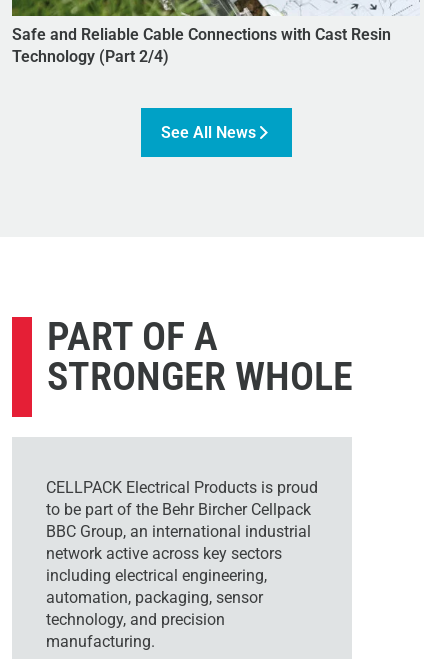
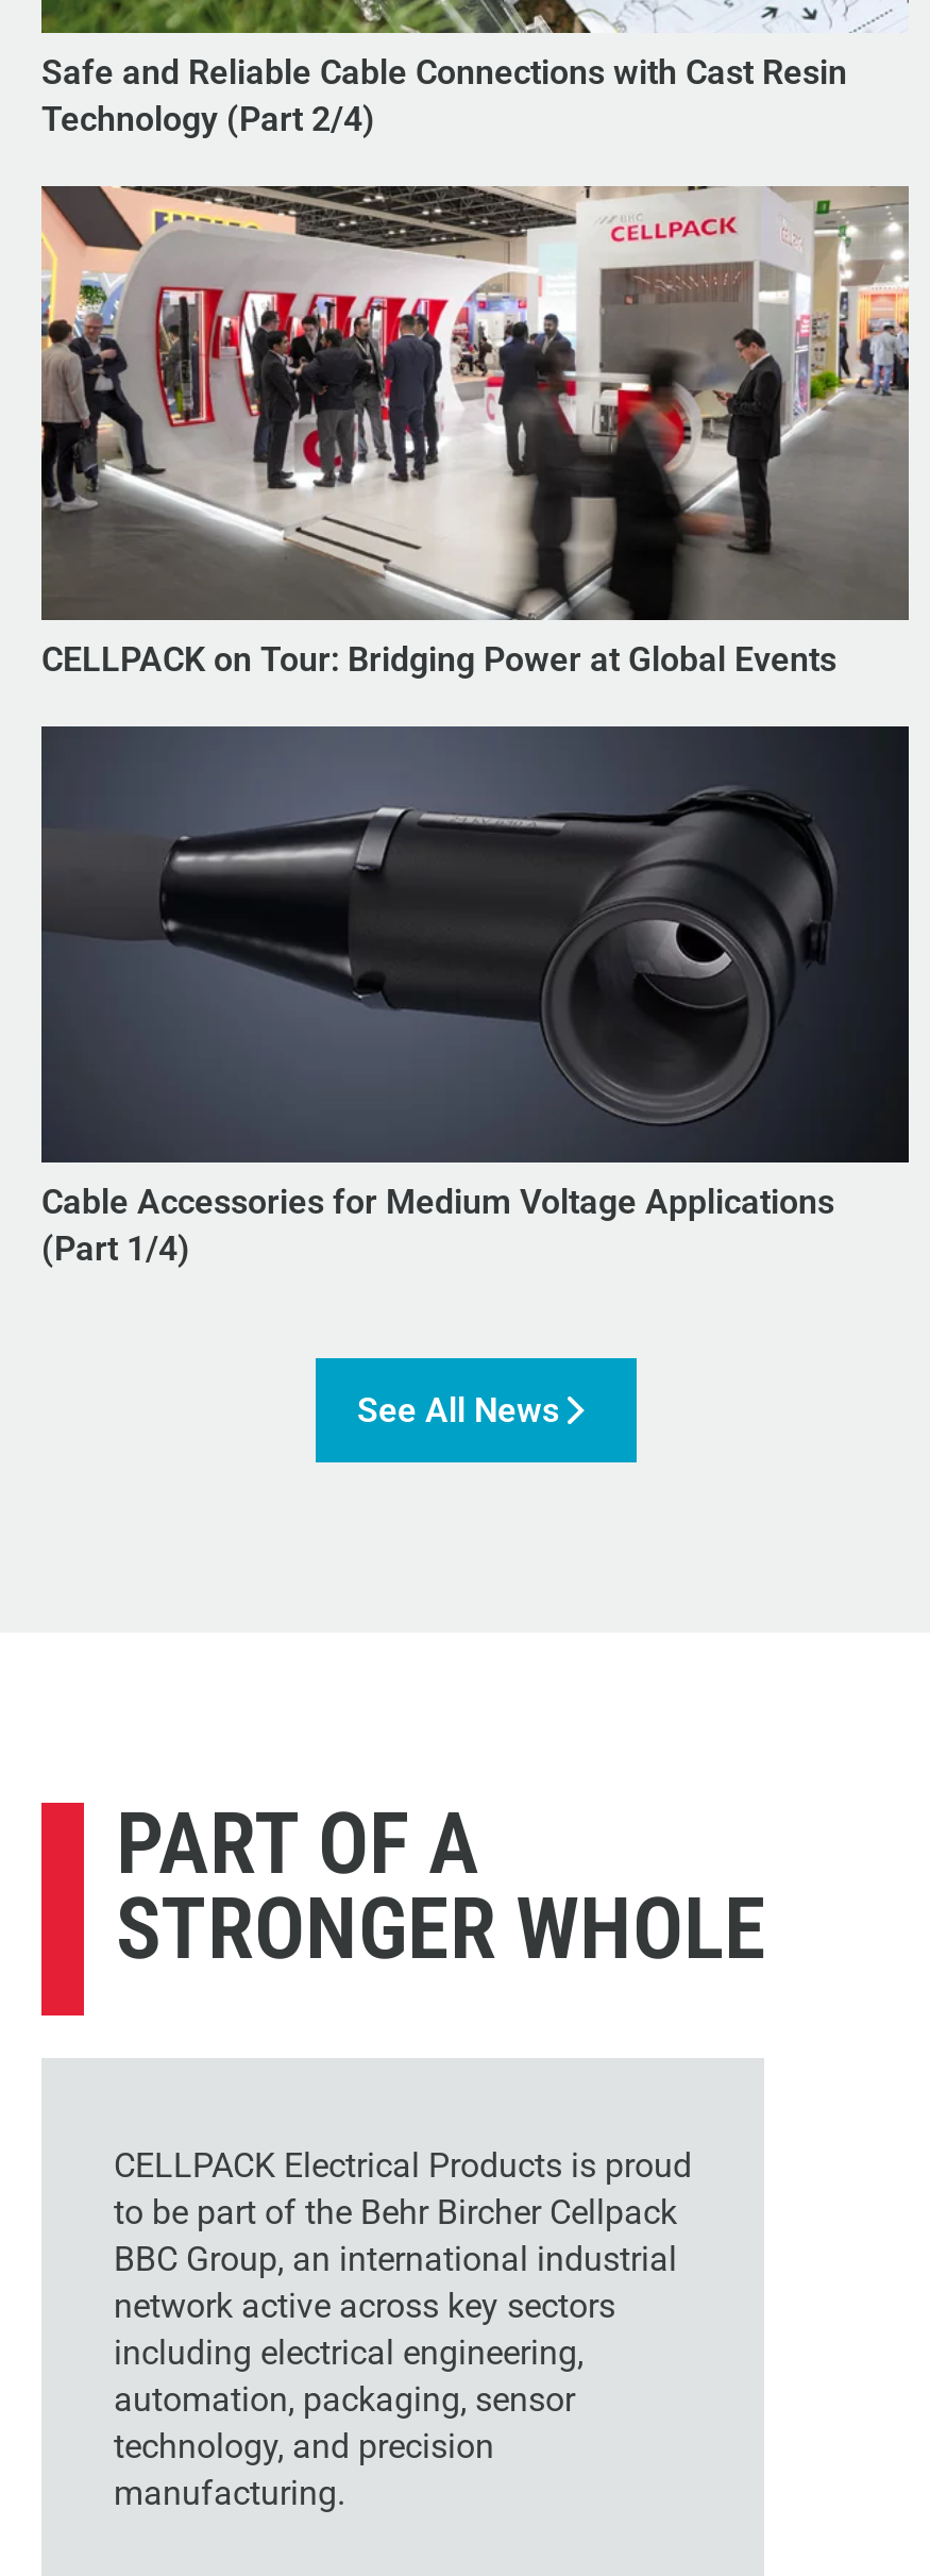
none -> [39,183,911,680] [image] | CELLPACK on Tour: Bridging Power at Global Events
none -> [41,696,911,1268] [image] | Cable Accessories for Medium Voltage Applications | (Part 1/4)

